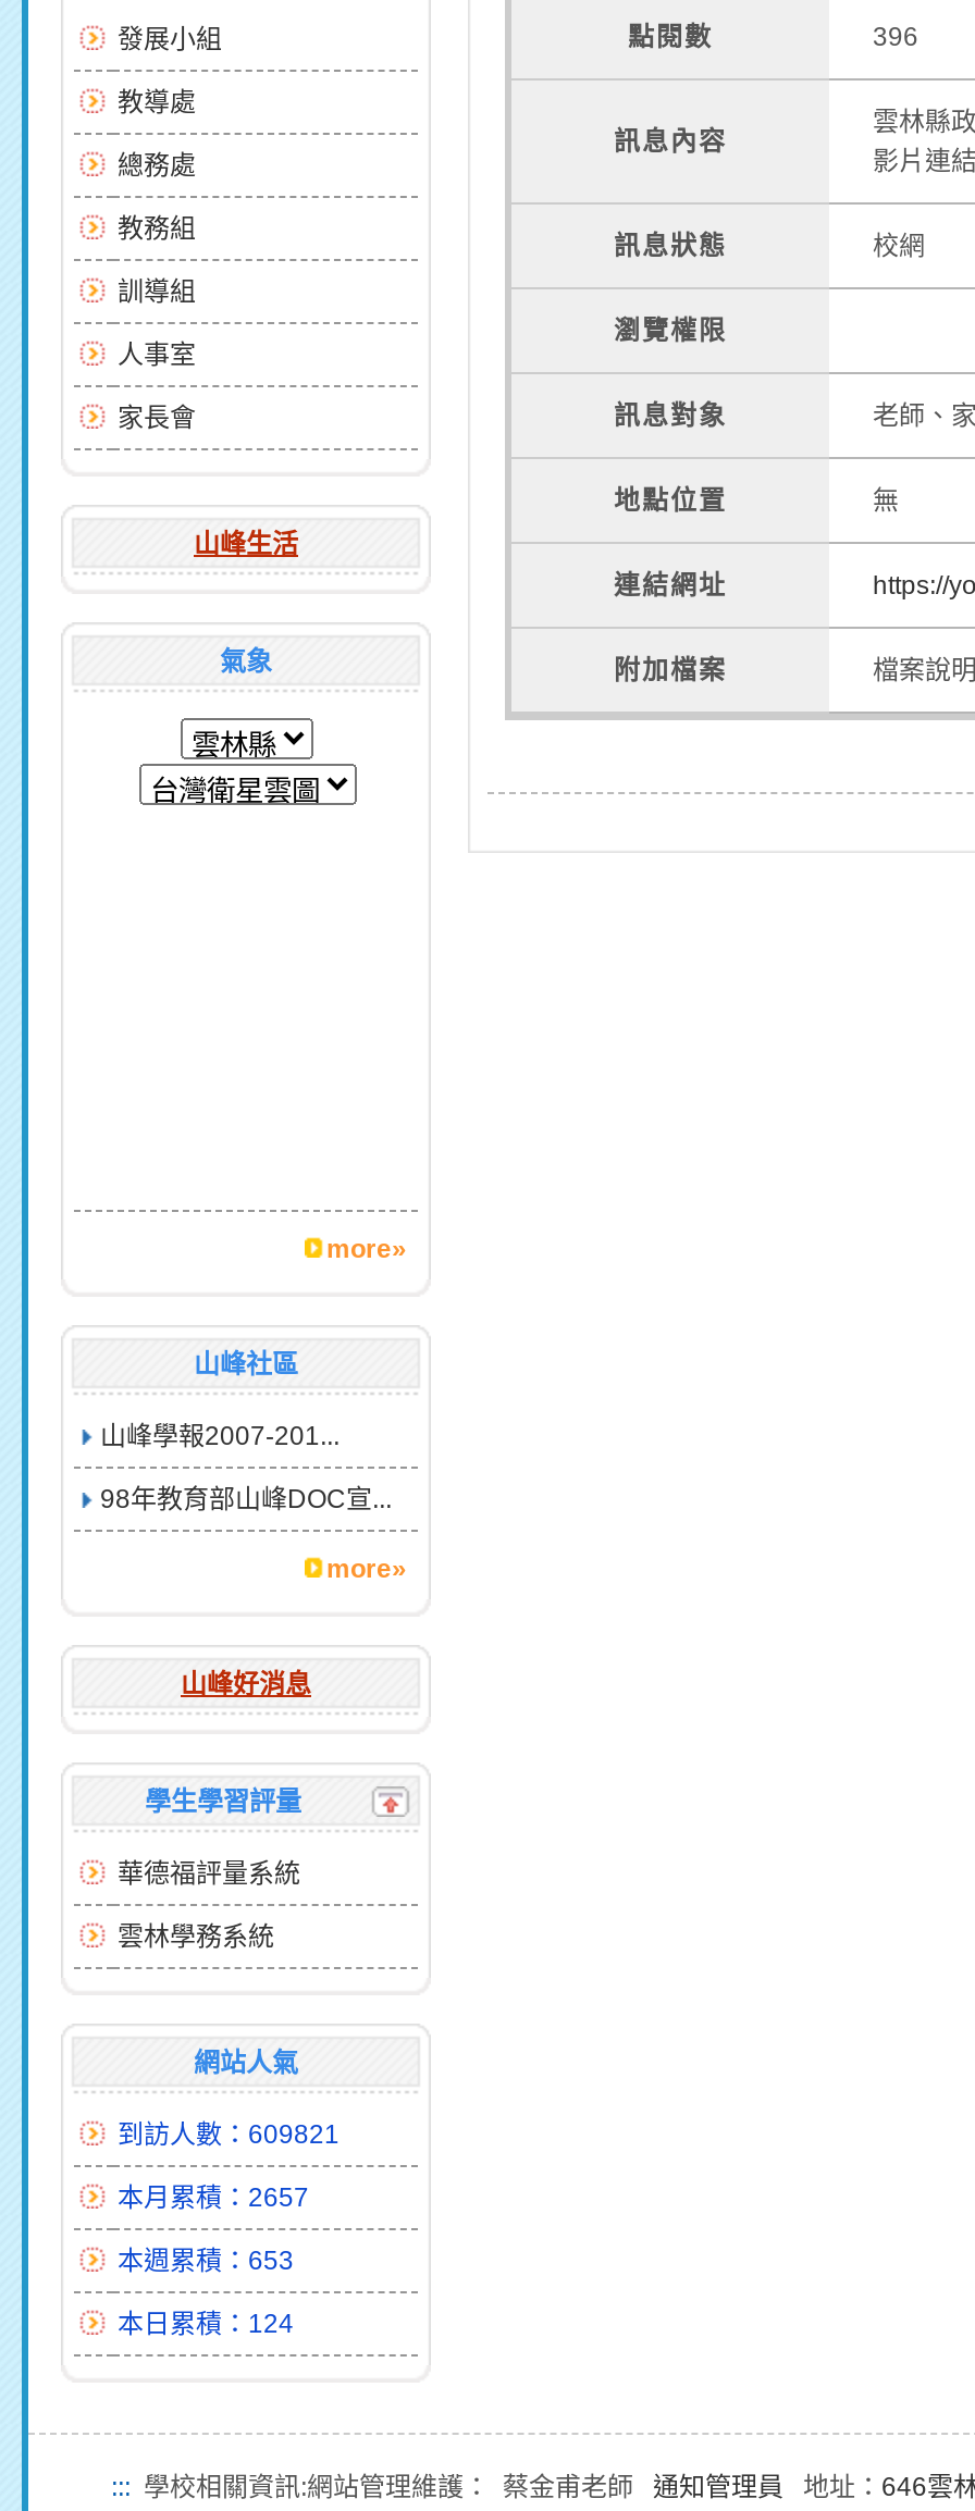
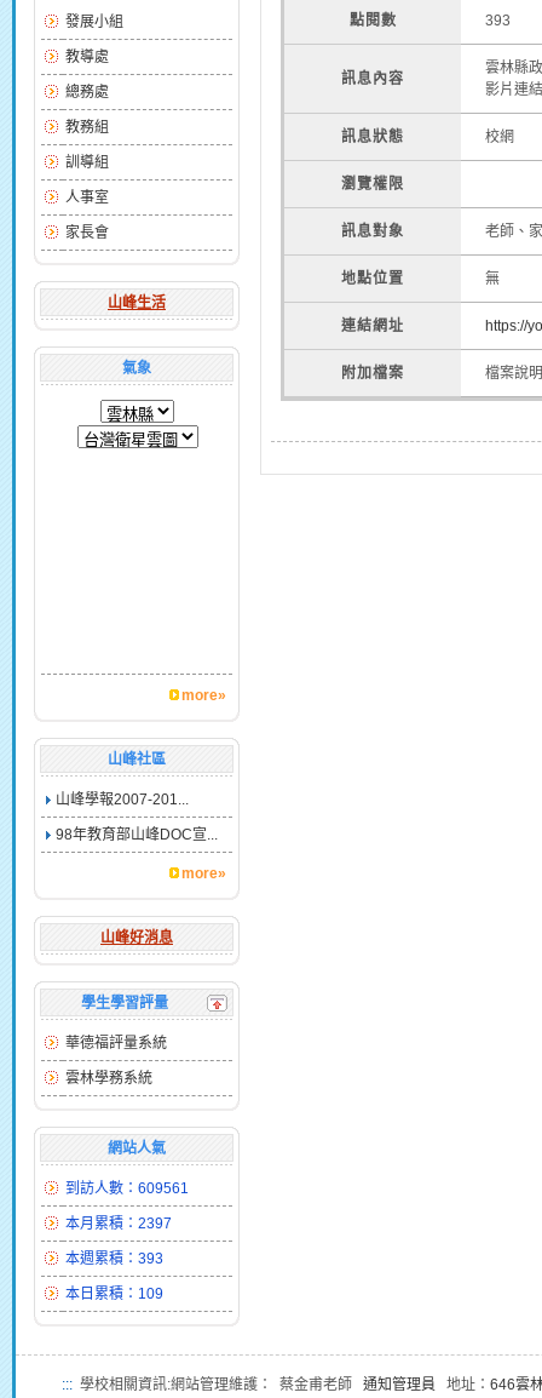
[873,22,918,52] 396 -> [485,12,511,29] 393
[118,2119,340,2150] 到訪人數：609821 -> [65,1180,189,1197] 到訪人數：609561
[118,2182,309,2213] 本月累積：2657 -> [65,1215,172,1232] 本月累積：2397
[118,2246,294,2276] 本週累積：653 -> [65,1250,163,1267] 本週累積：393
[118,2309,294,2339] 本日累積：124 -> [65,1285,163,1302] 本日累積：109

